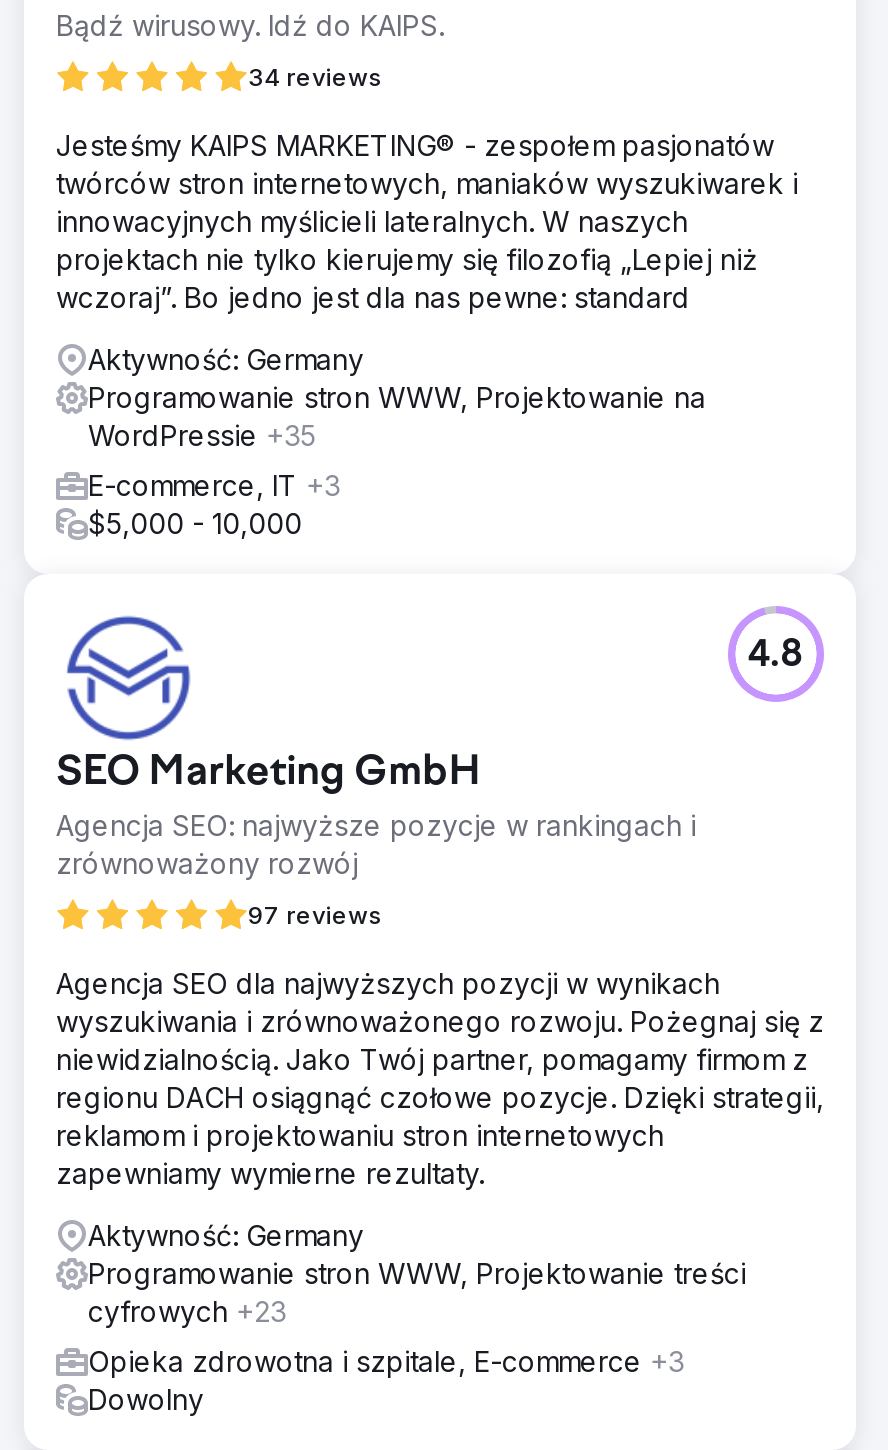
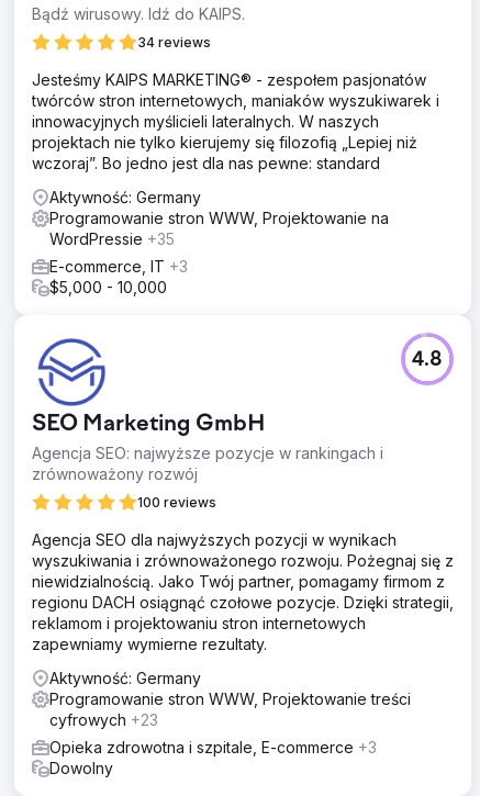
[248,899,382,929] 97 reviews -> [137,494,216,510] 100 reviews

